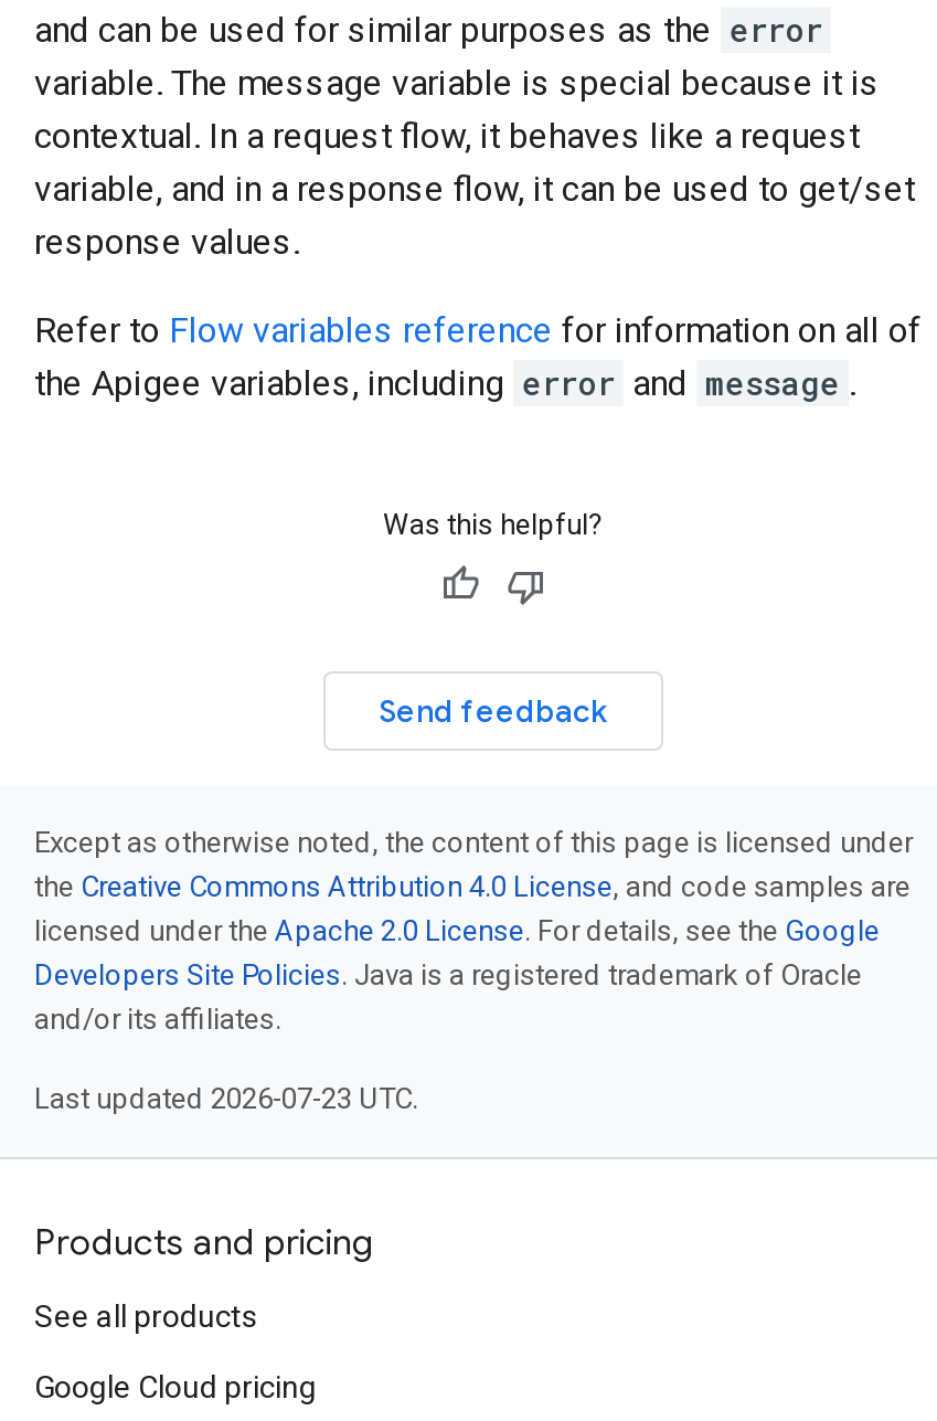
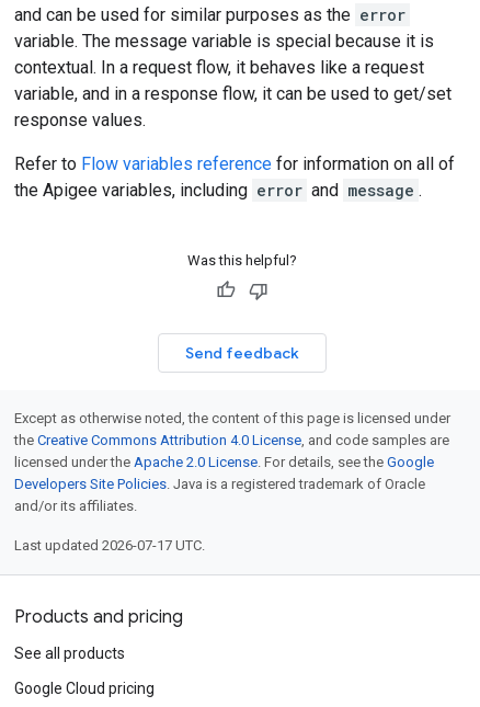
[34,1082,418,1115] Last updated 2026-07-23 UTC. -> [14,537,205,553] Last updated 2026-07-17 UTC.

